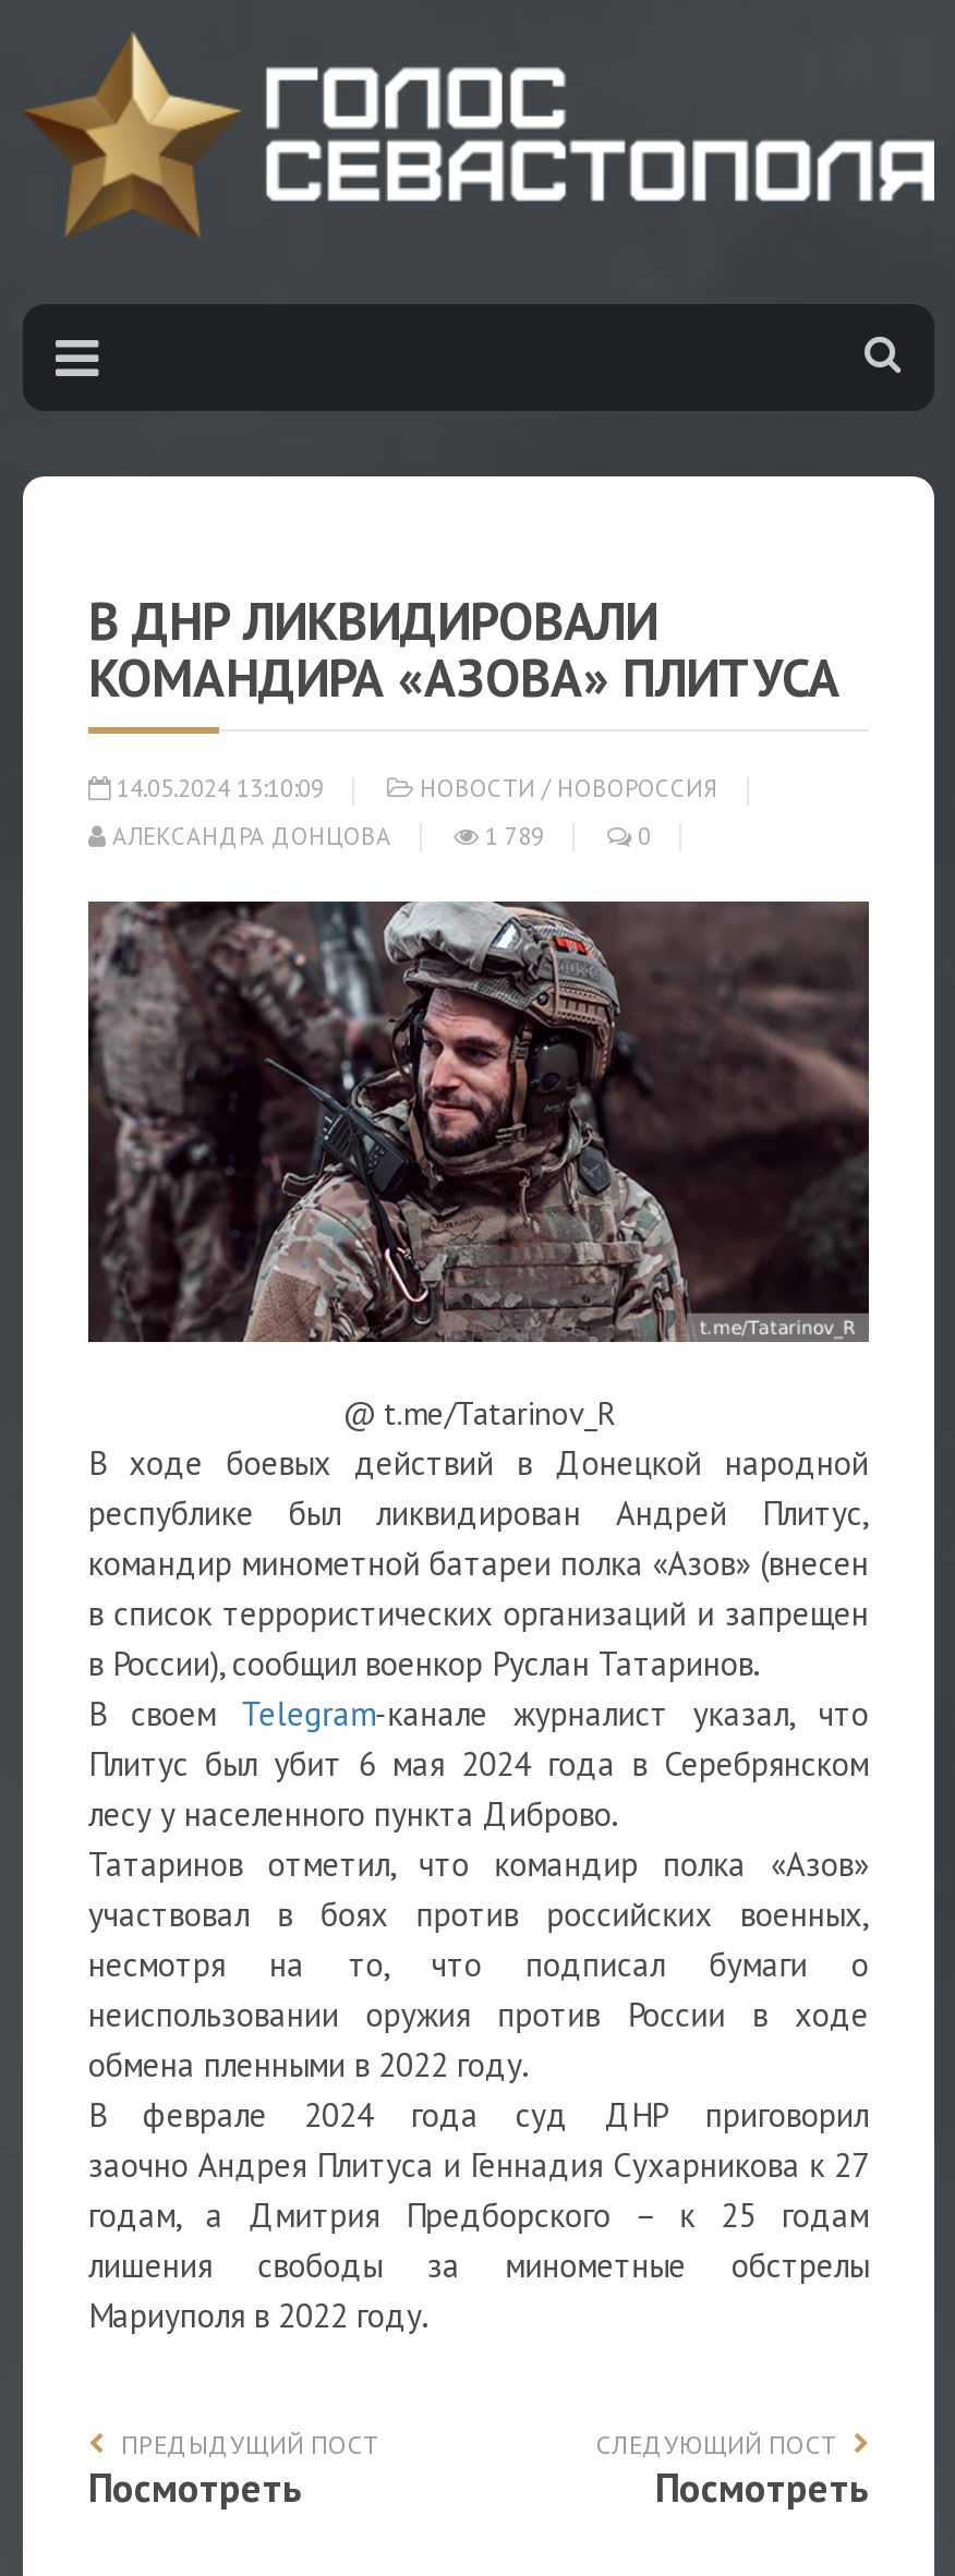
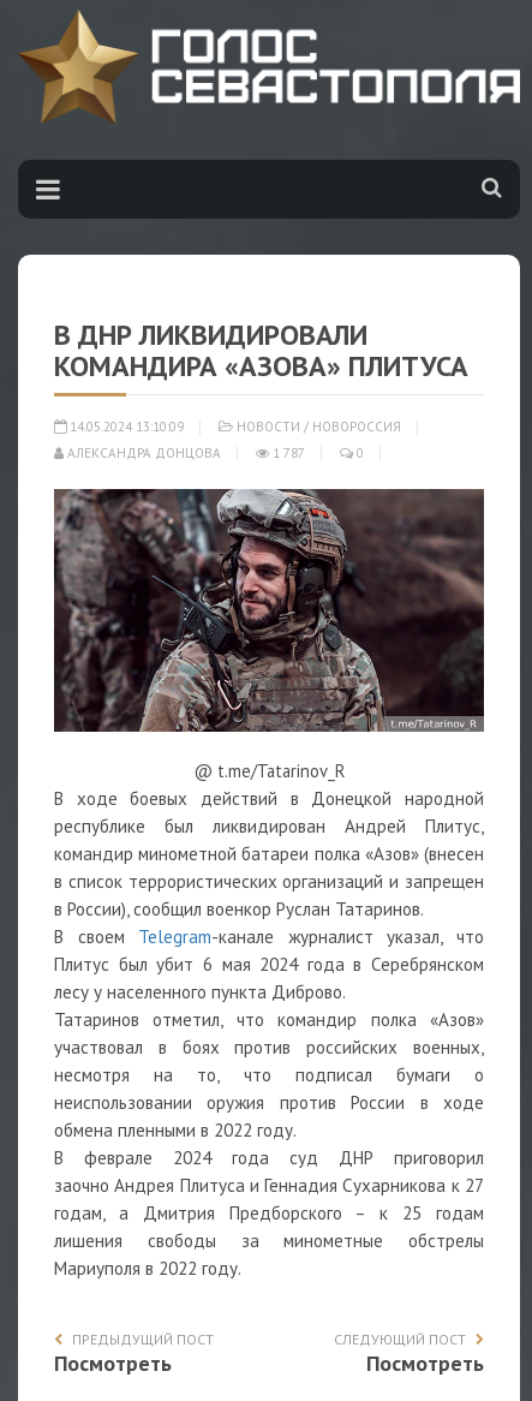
[479,821,544,852] 1 789 -> [269,445,305,462] 1 787

